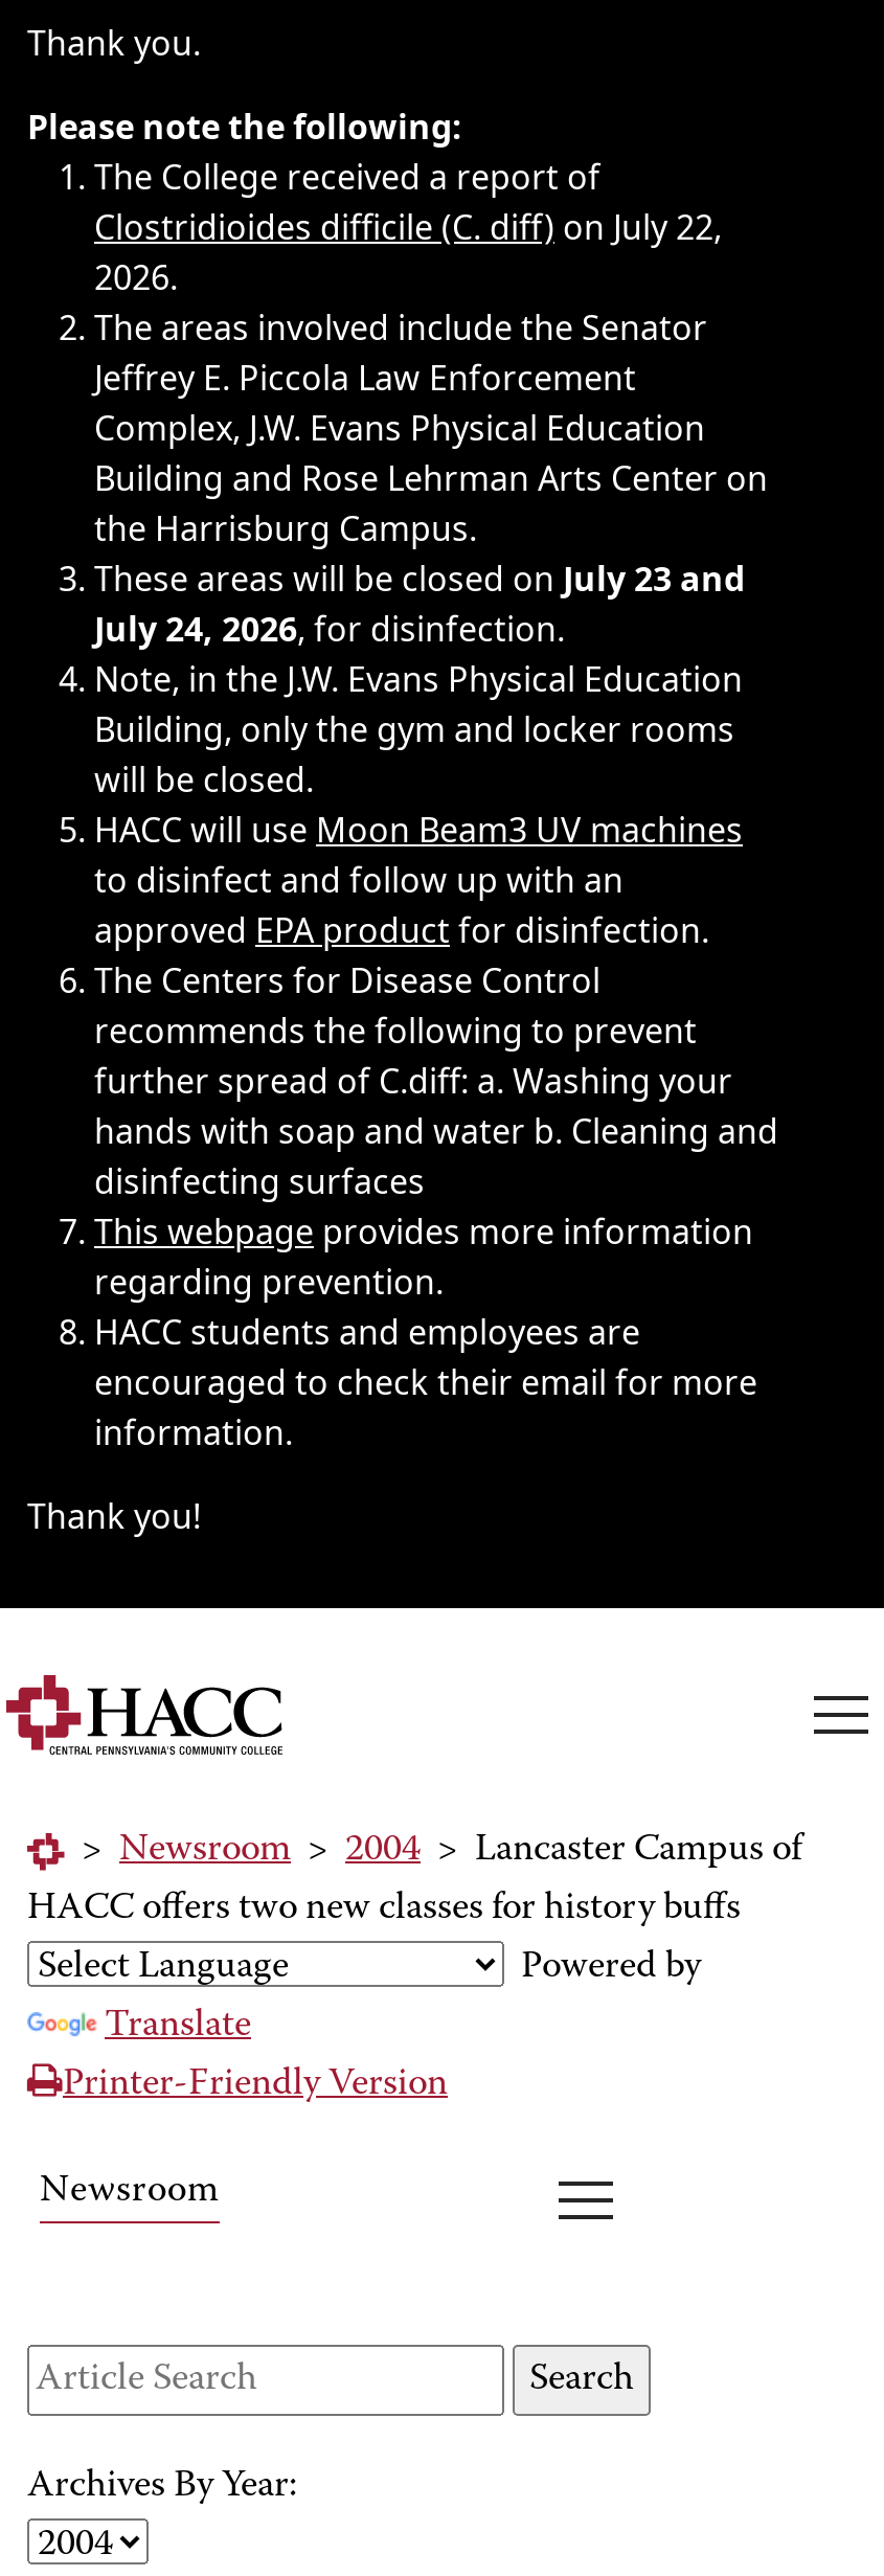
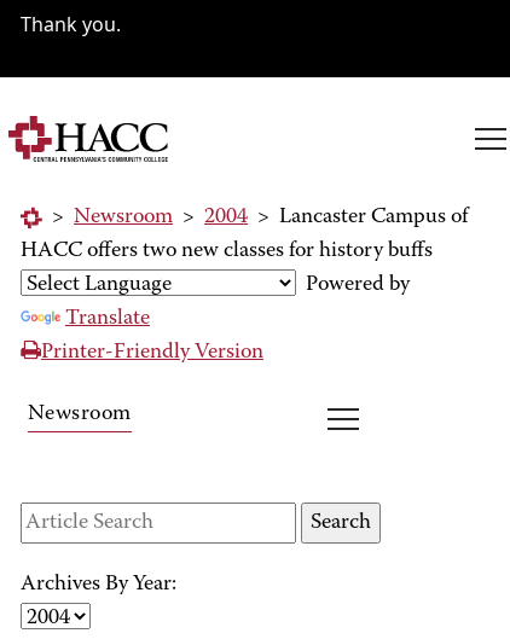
[27,104,778,1539] Please note the following: | The College received a report of | Clostridioides difficile (C. diff) on July 22, | 2026. | The areas involved include the Senator | Jeffrey E. Piccola Law Enforcement | Complex, J.W. Evans Physical Education | Building and Rose Lehrman Arts Center on | the Harrisburg Campus. | These areas will be closed on July 23 and | July 24, 2026, for disinfection. | Note, in the J.W. Evans Physical Education | Building, only the gym and locker rooms | will be closed. | HACC will use Moon Beam3 UV machines | to disinfect and follow up with an | approved EPA product for disinfection. | The Centers for Disease Control | recommends the following to prevent | further spread of C.diff: a. Washing your | hands with soap and water b. Cleaning and | disinfecting surfaces | This webpage provides more information | regarding prevention. | HACC students and employees are | encouraged to check their email for more | information. | Thank you! -> none

